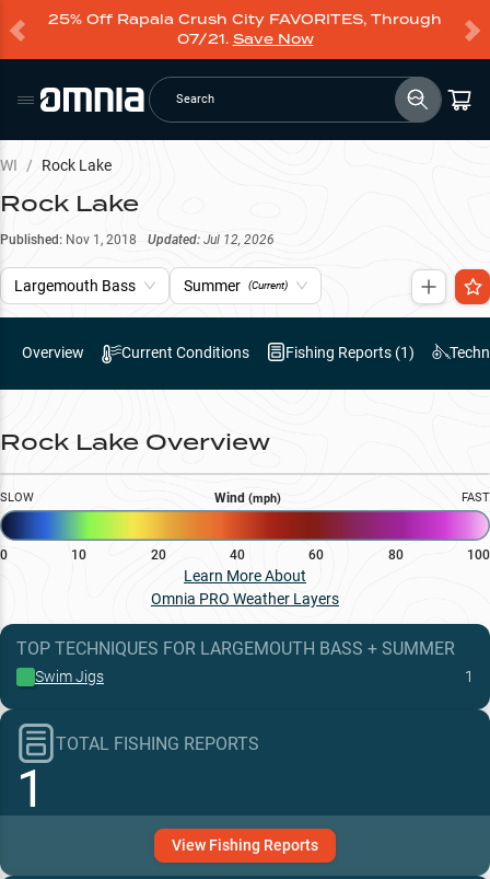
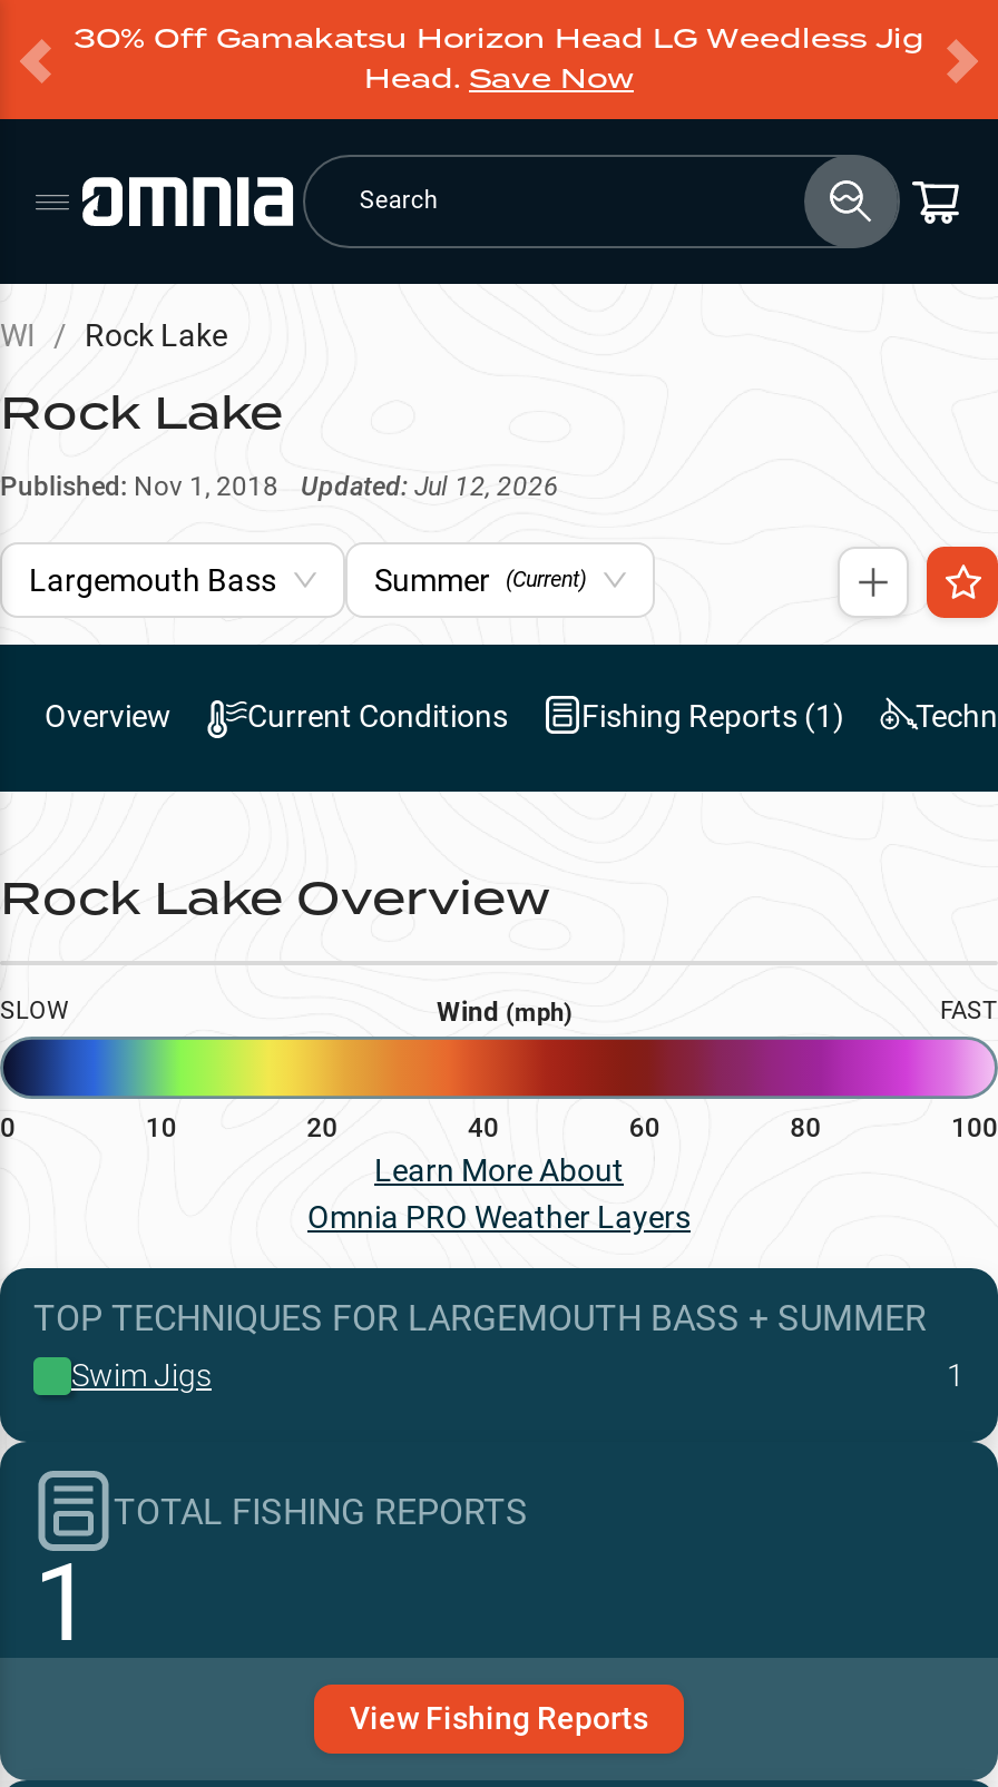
[48,10,442,48] 25% Off Rapala Crush City FAVORITES, Through | 07/21. Save Now -> [74,19,924,97] 30% Off Gamakatsu Horizon Head LG Weedless Jig | Head. Save Now

